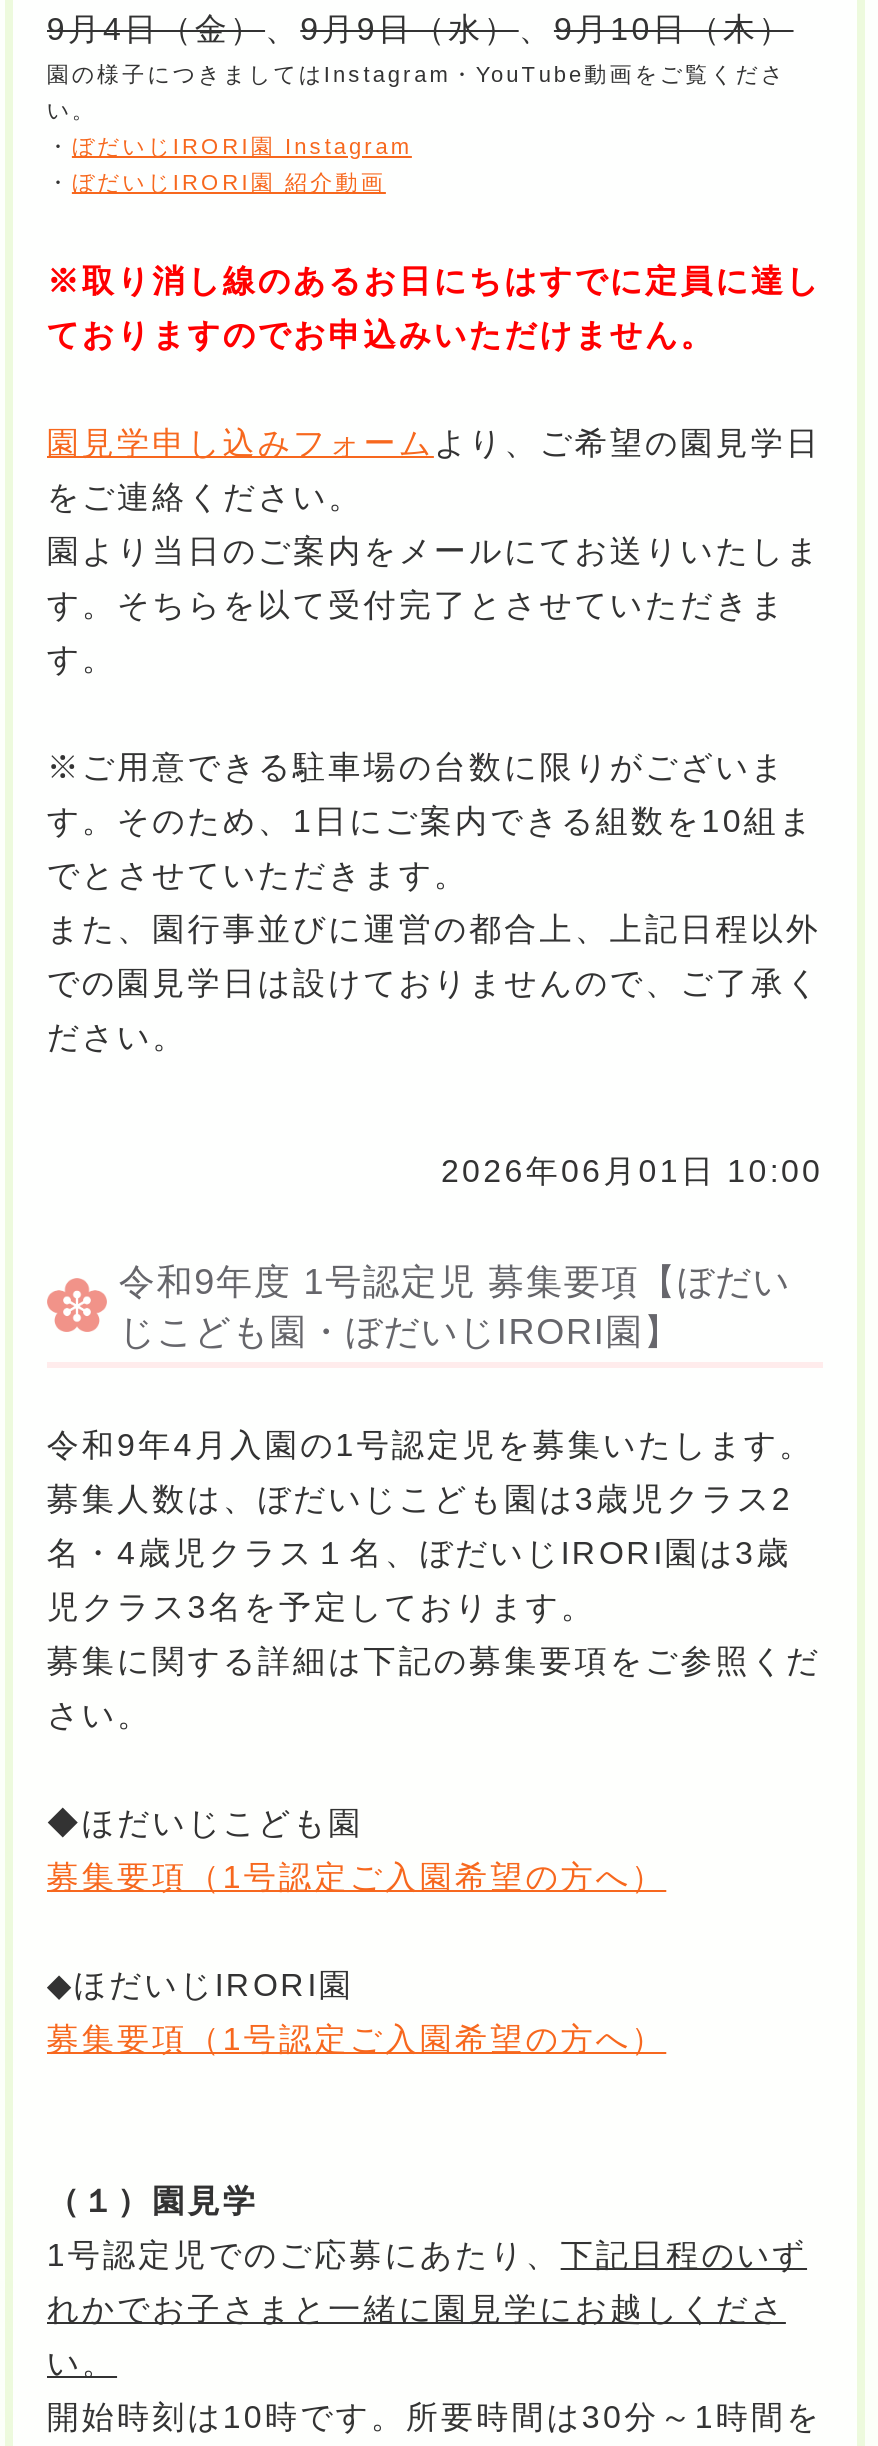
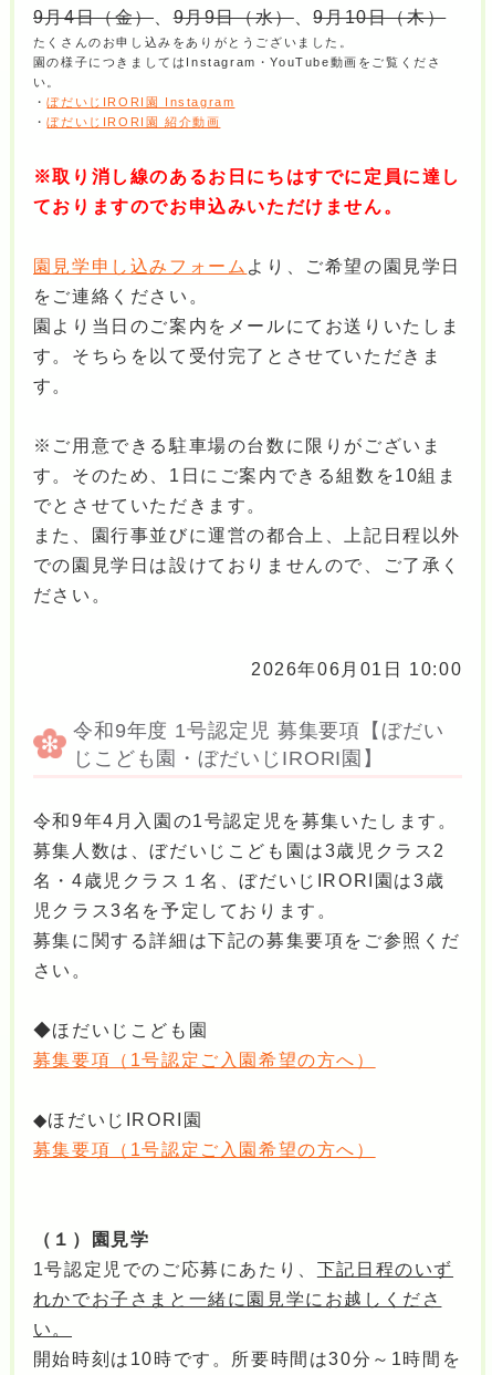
none -> [33,35,353,49] たくさんのお申し込みをありがとうございました。

